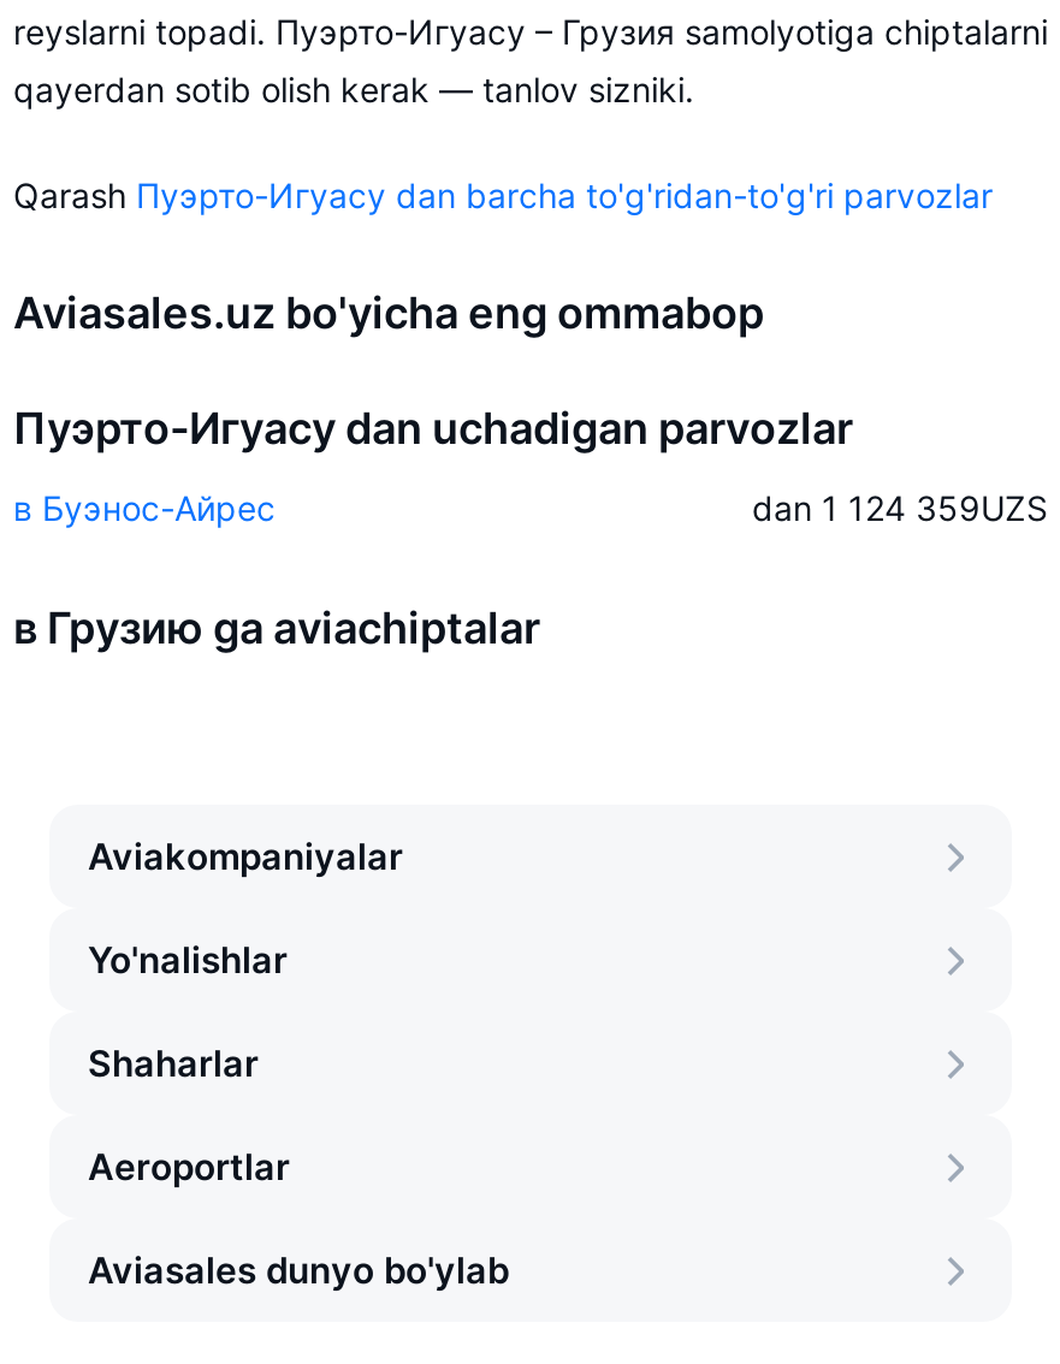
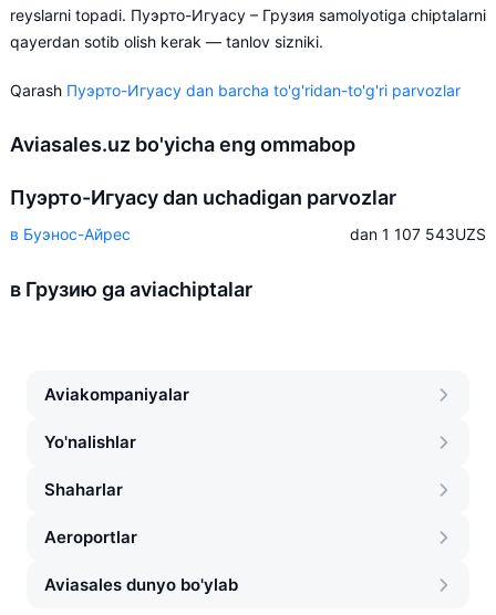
[752,487,1048,528] dan 1 124 359UZS -> [350,225,486,243] dan 1 107 543UZS

